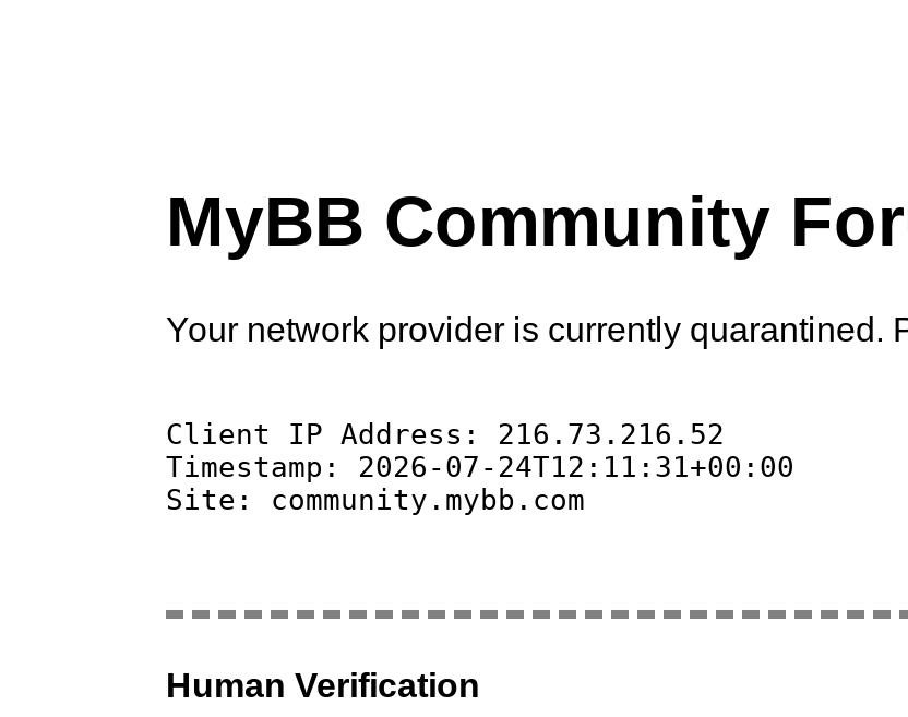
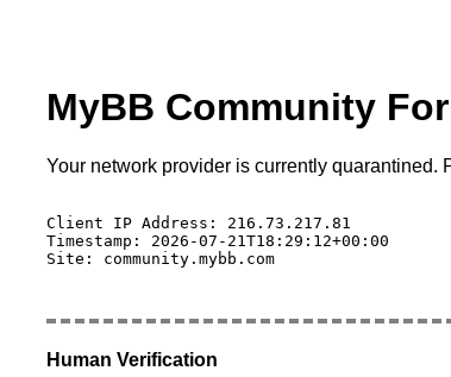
[166,418,742,450] Client IP Address: 216.73.216.52 -> [46,214,361,232] Client IP Address: 216.73.217.81
[166,450,794,483] Timestamp: 2026-07-24T12:11:31+00:00 -> [46,232,389,250] Timestamp: 2026-07-21T18:29:12+00:00

